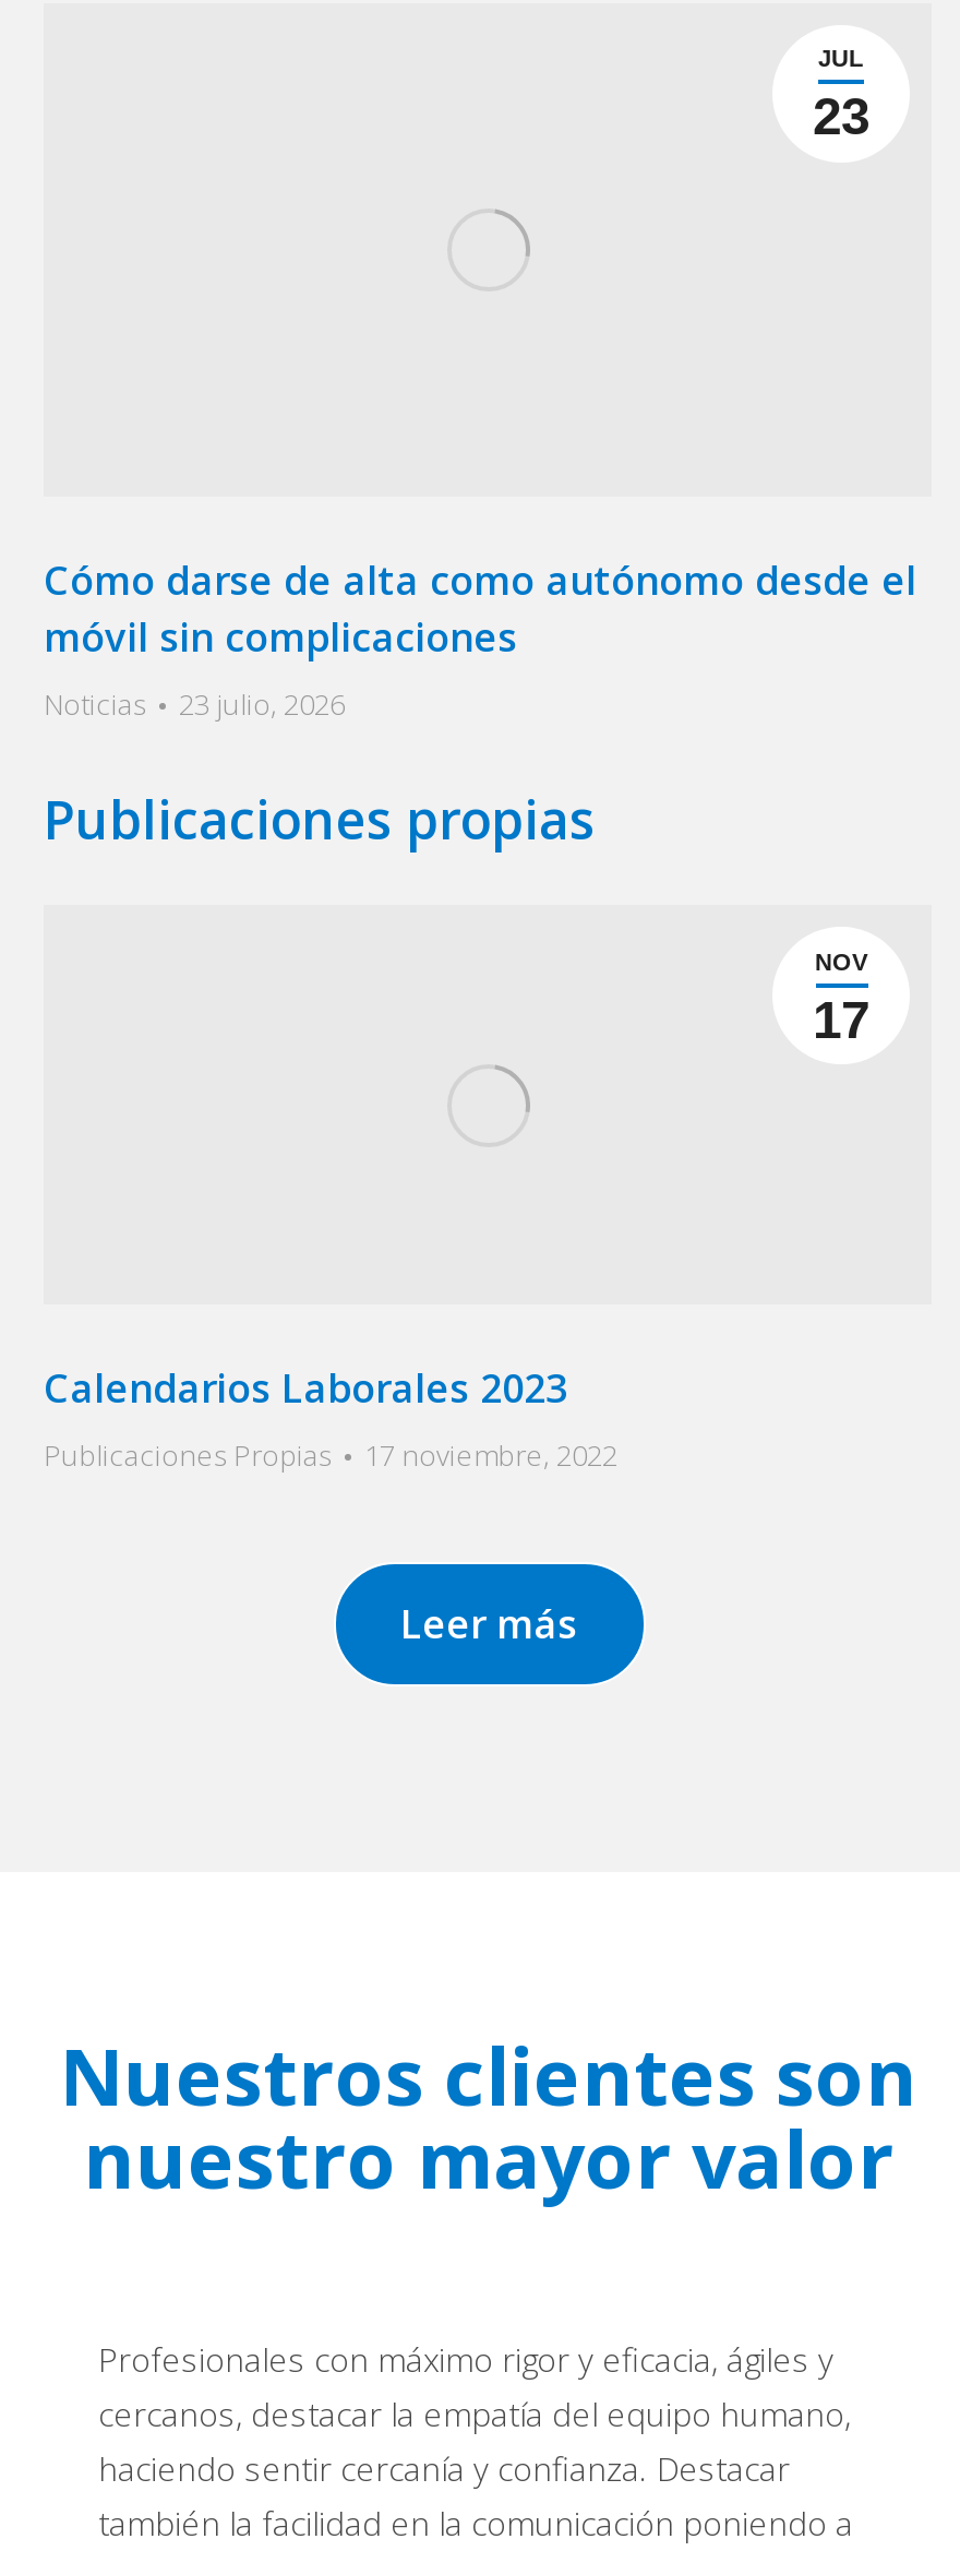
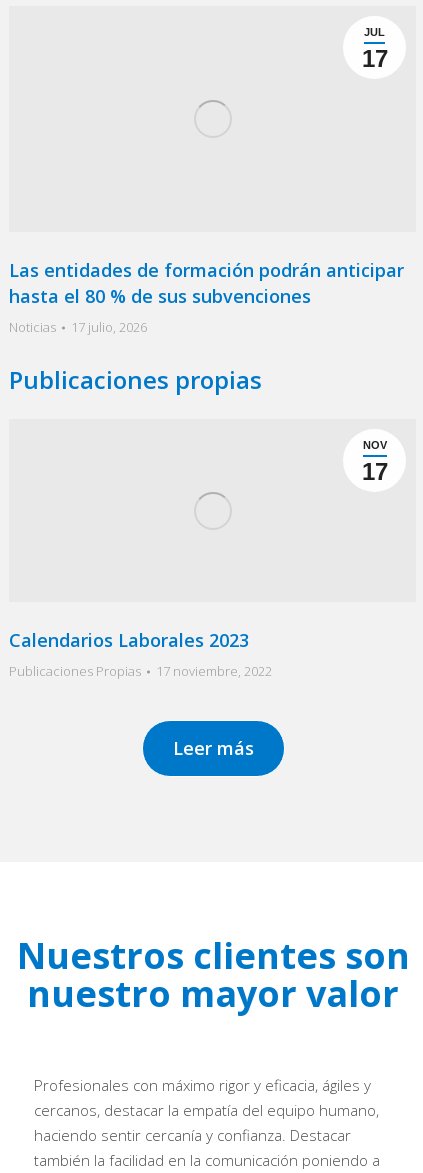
[813,87,869,146] 23 -> [361,44,387,71] 17
[44,554,916,663] Cómo darse de alta como autónomo desde el | móvil sin complicaciones -> [9,258,404,308] Las entidades de formación podrán anticipar | hasta el 80 % de sus subvenciones
[44,685,345,724] Noticias 23 julio, 2026 -> [9,318,147,336] Noticias 17 julio, 2026

